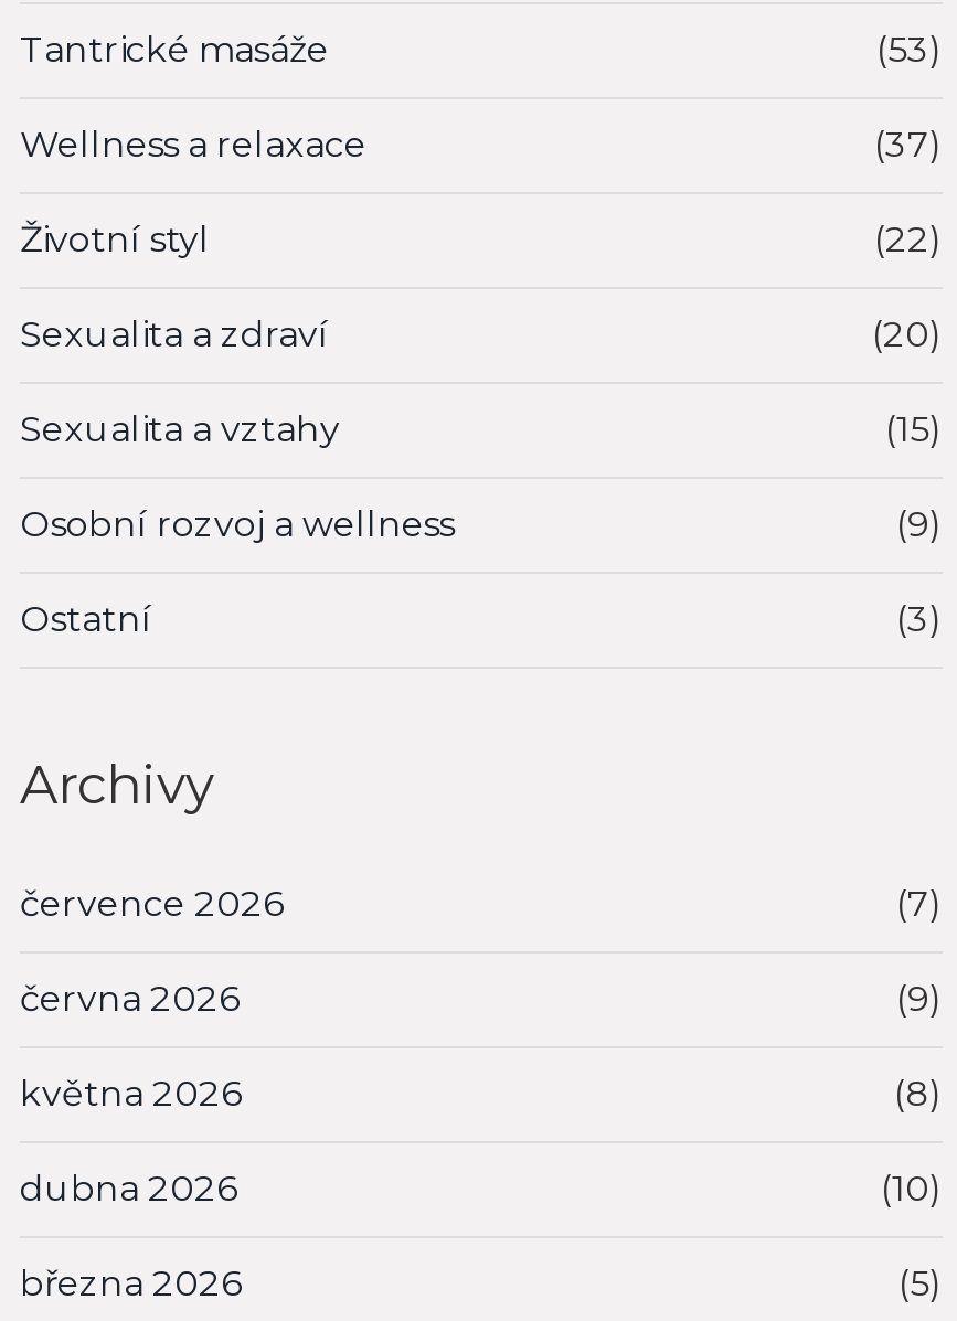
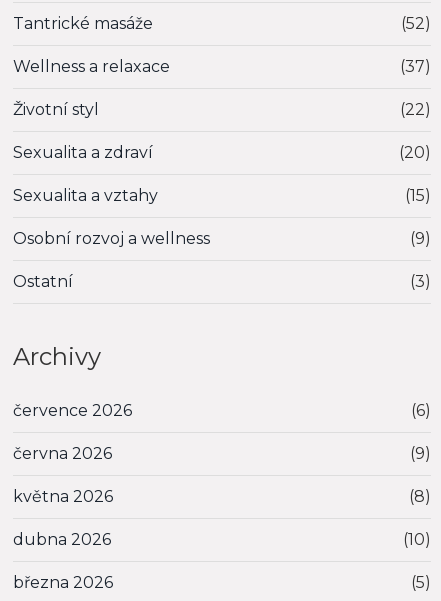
[876,29,943,71] (53) -> [401,14,431,33] (52)
[896,883,943,925] (7) -> [411,401,431,420] (6)

